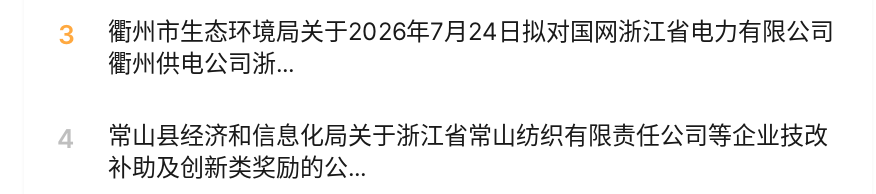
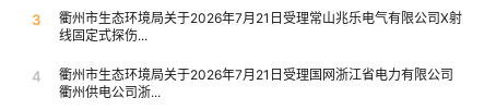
[108,16,834,46] 衢州市生态环境局关于2026年7月24日拟对国网浙江省电力有限公司 -> [59,10,462,44] 衢州市生态环境局关于2026年7月21日受理常山兆乐电气有限公司X射 | 线固定式探伤...
moved [108,48,294,78] -> [59,84,161,100]: 衢州供电公司浙...
[108,120,828,182] 常山县经济和信息化局关于浙江省常山纺织有限责任公司等企业技改 | 补助及创新类奖励的公... -> [59,66,453,83] 衢州市生态环境局关于2026年7月21日受理国网浙江省电力有限公司

